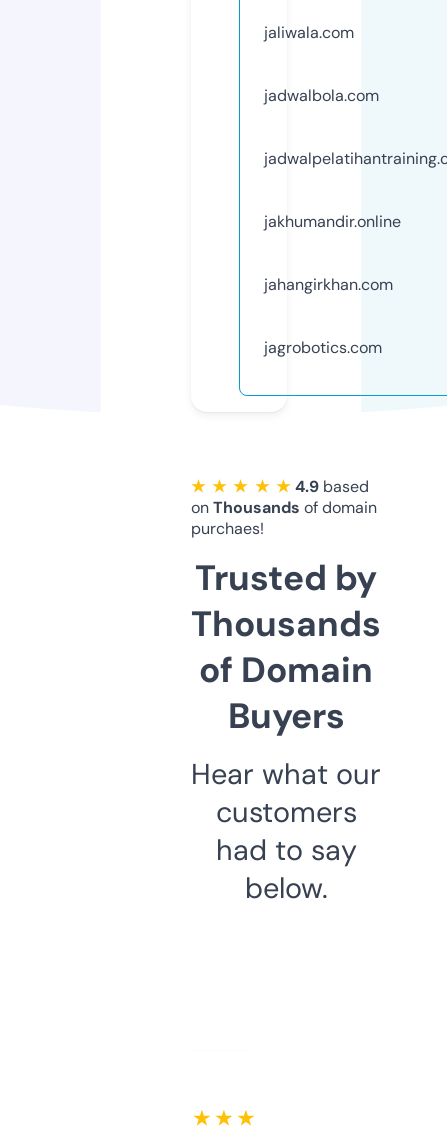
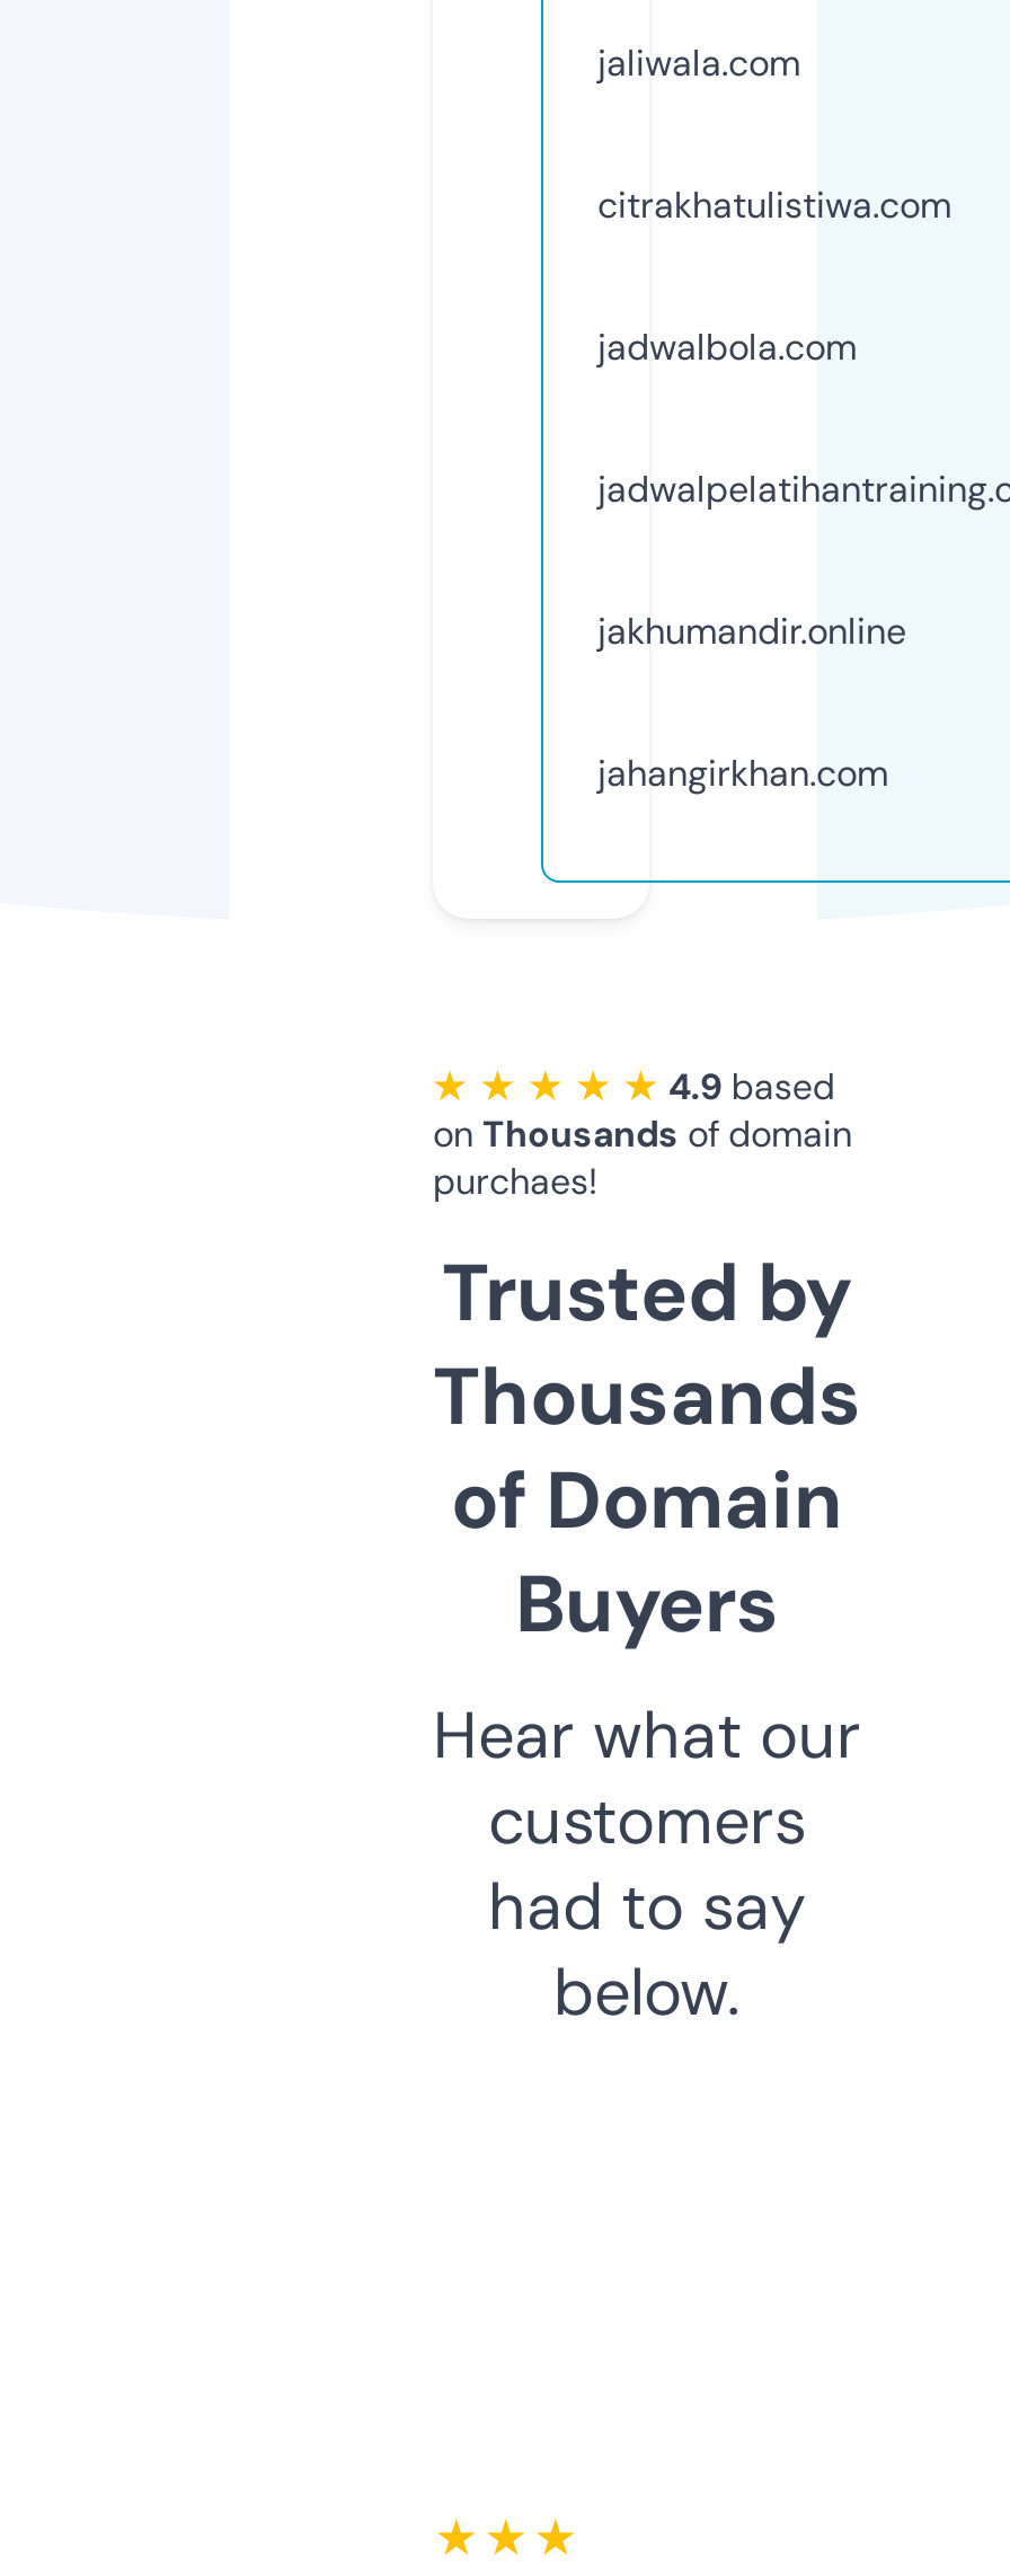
none -> [597,181,951,228] citrakhatulistiwa.com
moved [264,85,401,295] -> [597,323,906,797]: jadwalbola.com | jakhumandir.online | jahangirkhan.com
[264,337,382,358] jagrobotics.com -> none

